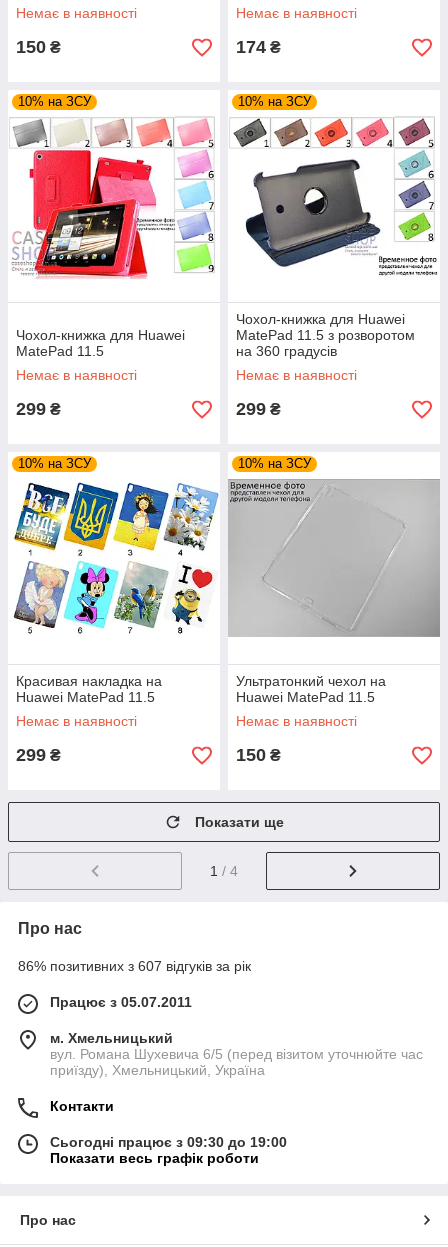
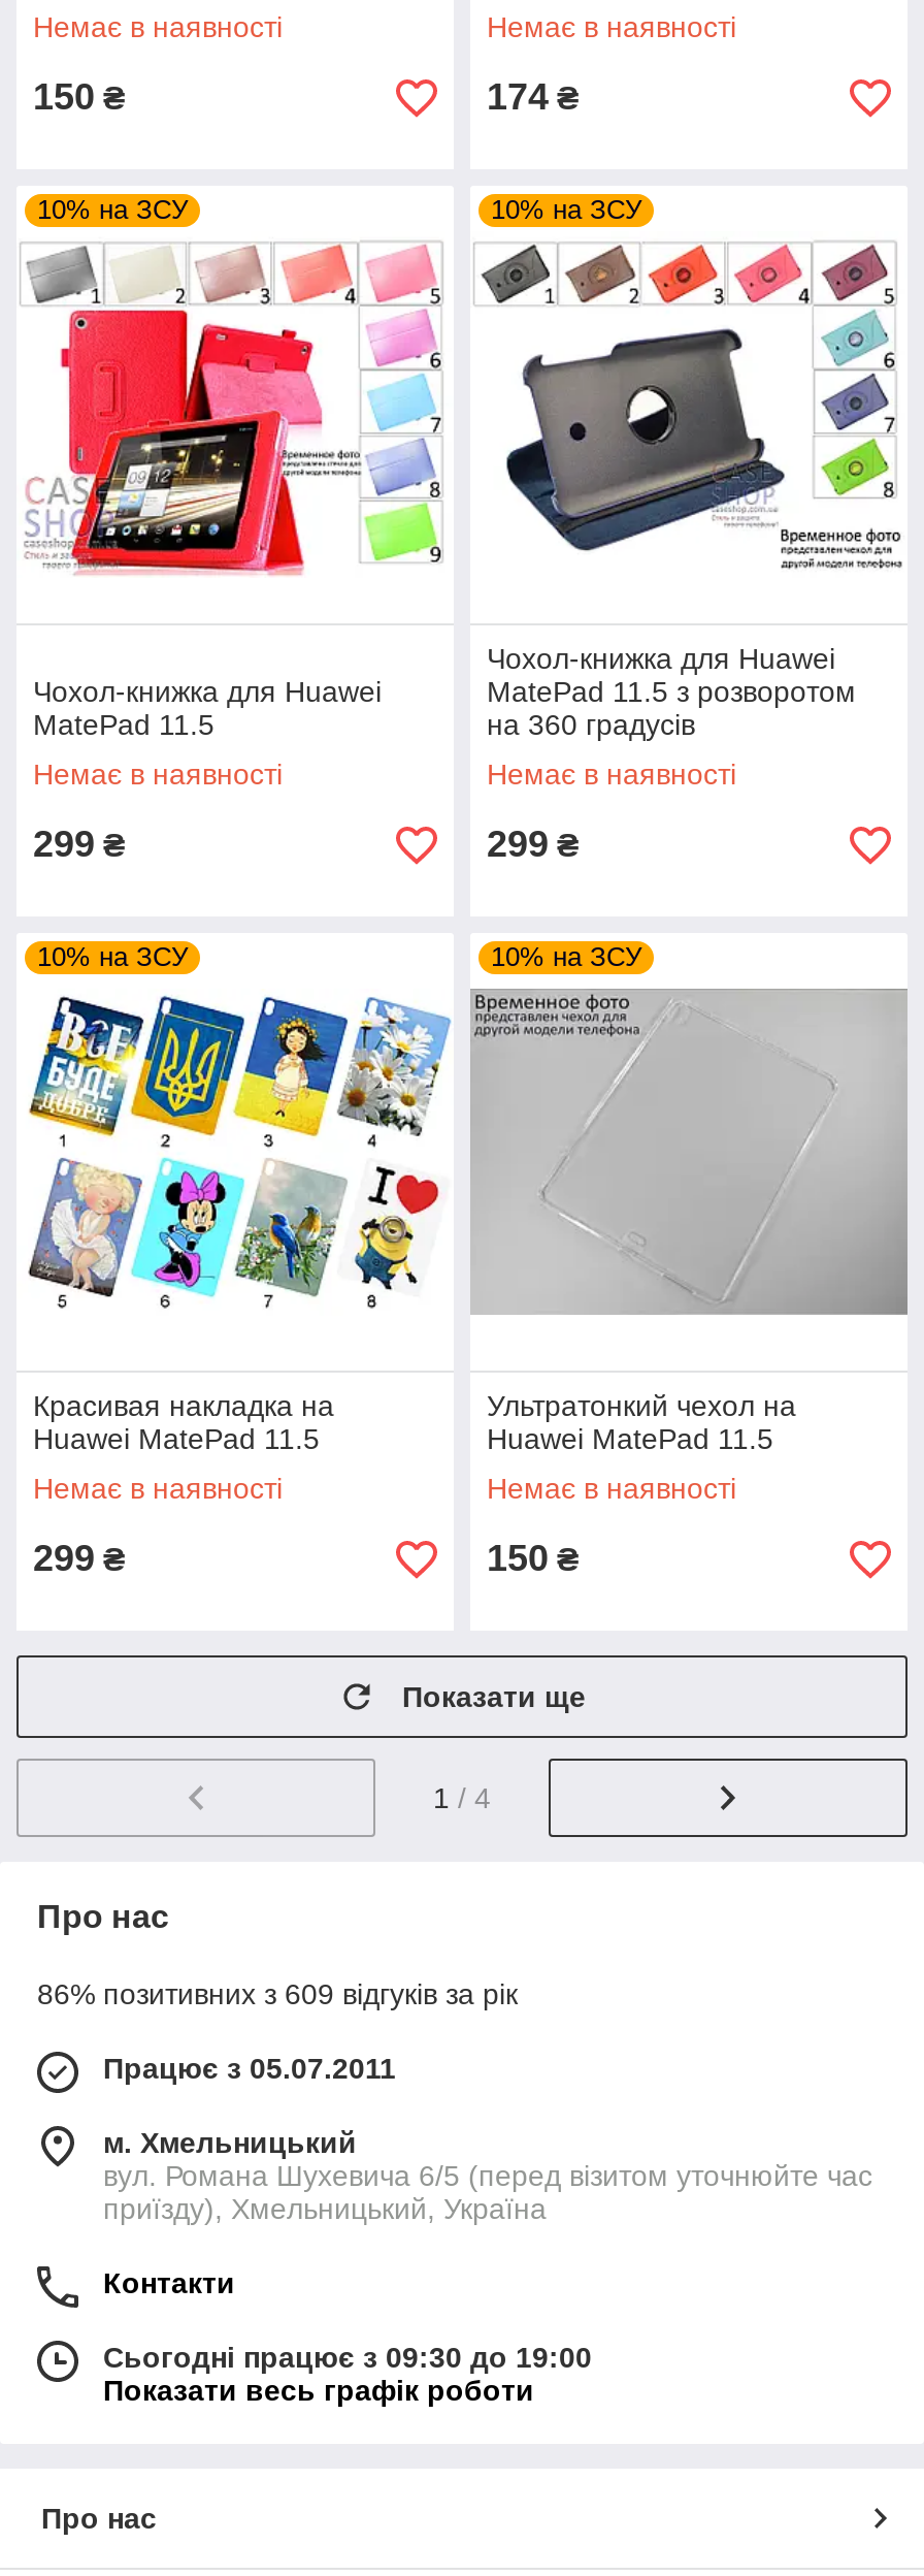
[18,958,251,974] 86% позитивних з 607 відгуків за рік -> [37,1977,518,2010] 86% позитивних з 609 відгуків за рік

